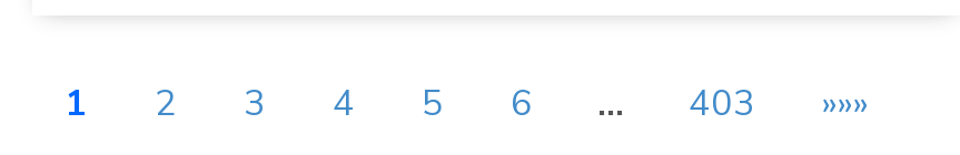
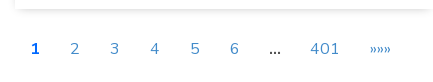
[689,80,755,128] 403 -> [310,38,340,60] 401

